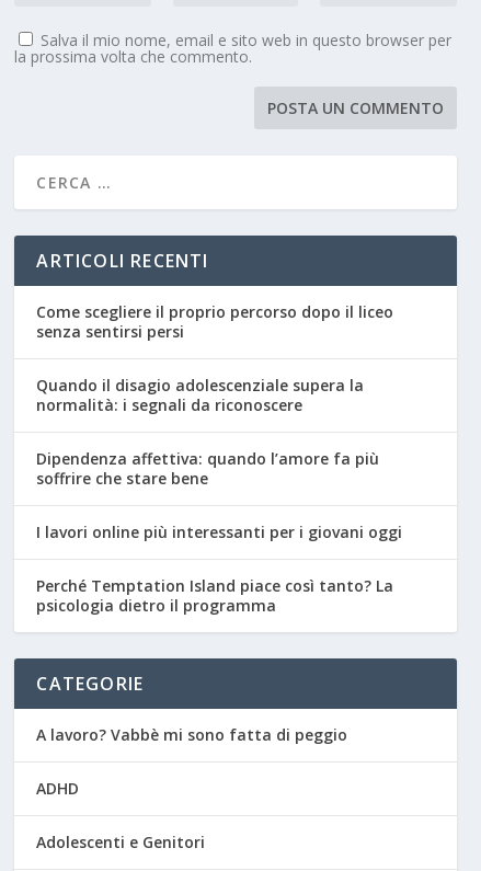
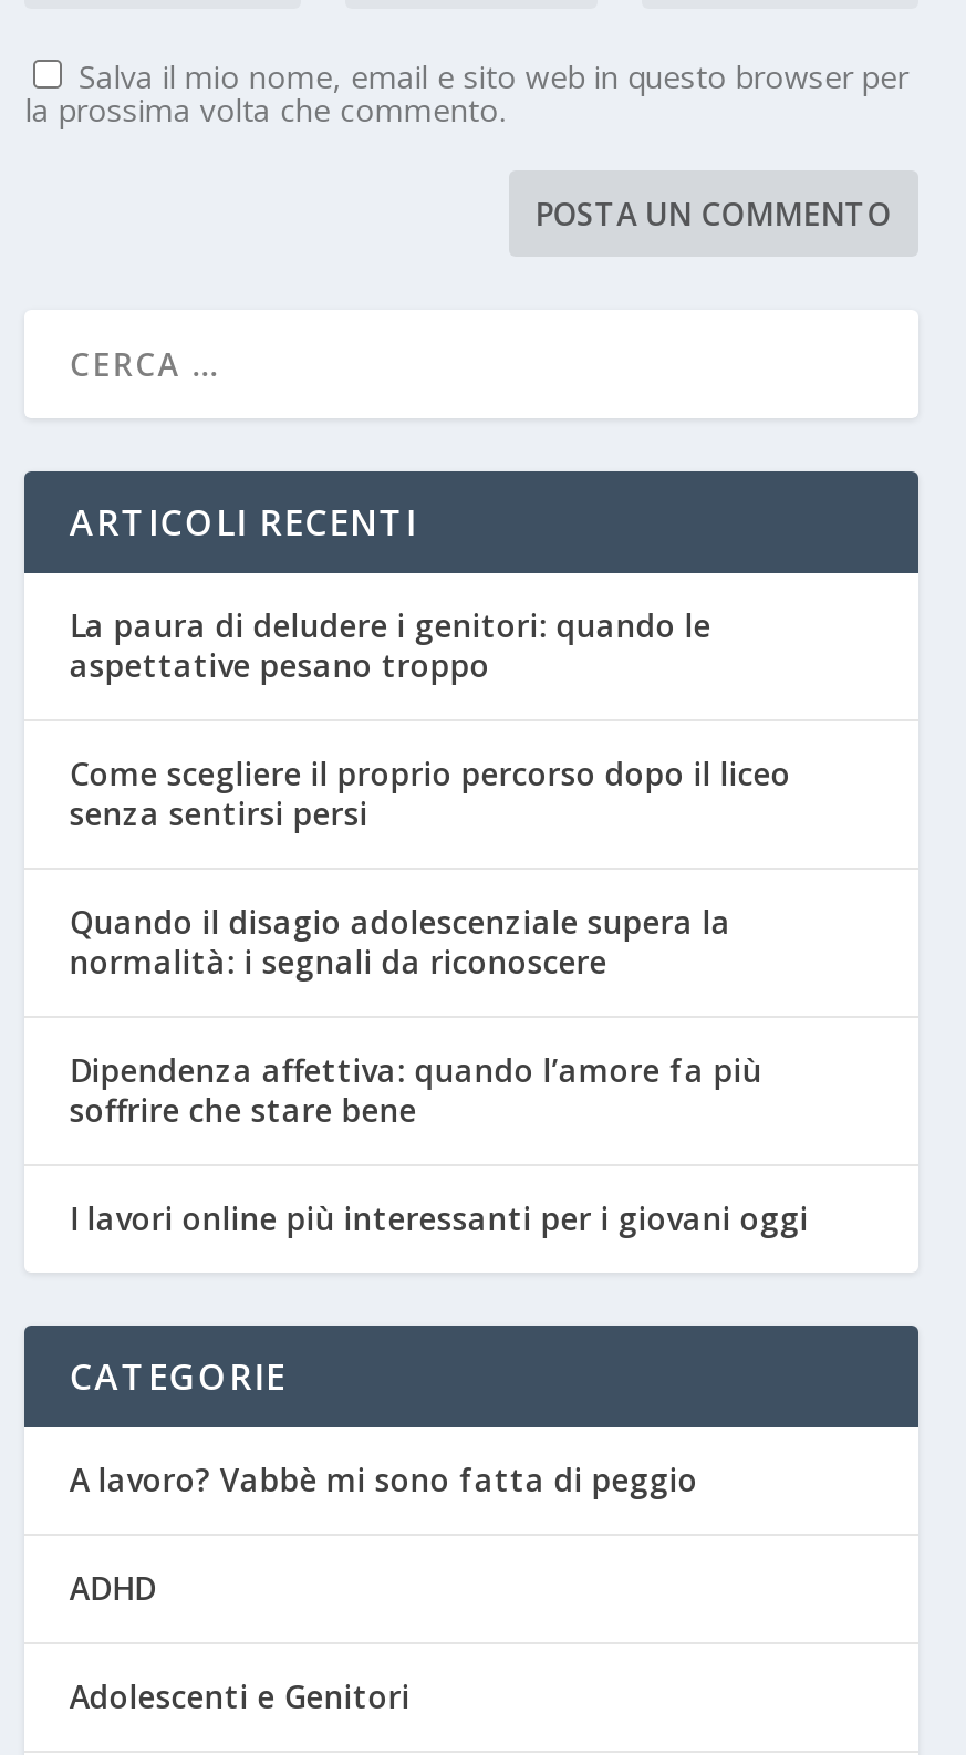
none -> [69,604,711,686] La paura di deludere i genitori: quando le | aspettative pesano troppo
moved [37,301,403,542] -> [69,752,809,1239]: Come scegliere il proprio percorso dopo il liceo | senza sentirsi persi | Quando il disagio adolescenziale supera la | normalità: i segnali da riconoscere | Dipendenza affettiva: quando l’amore fa più | soffrire che stare bene | I lavori online più interessanti per i giovani oggi
[37,575,394,616] Perché Temptation Island piace così tanto? La | psicologia dietro il programma -> none

